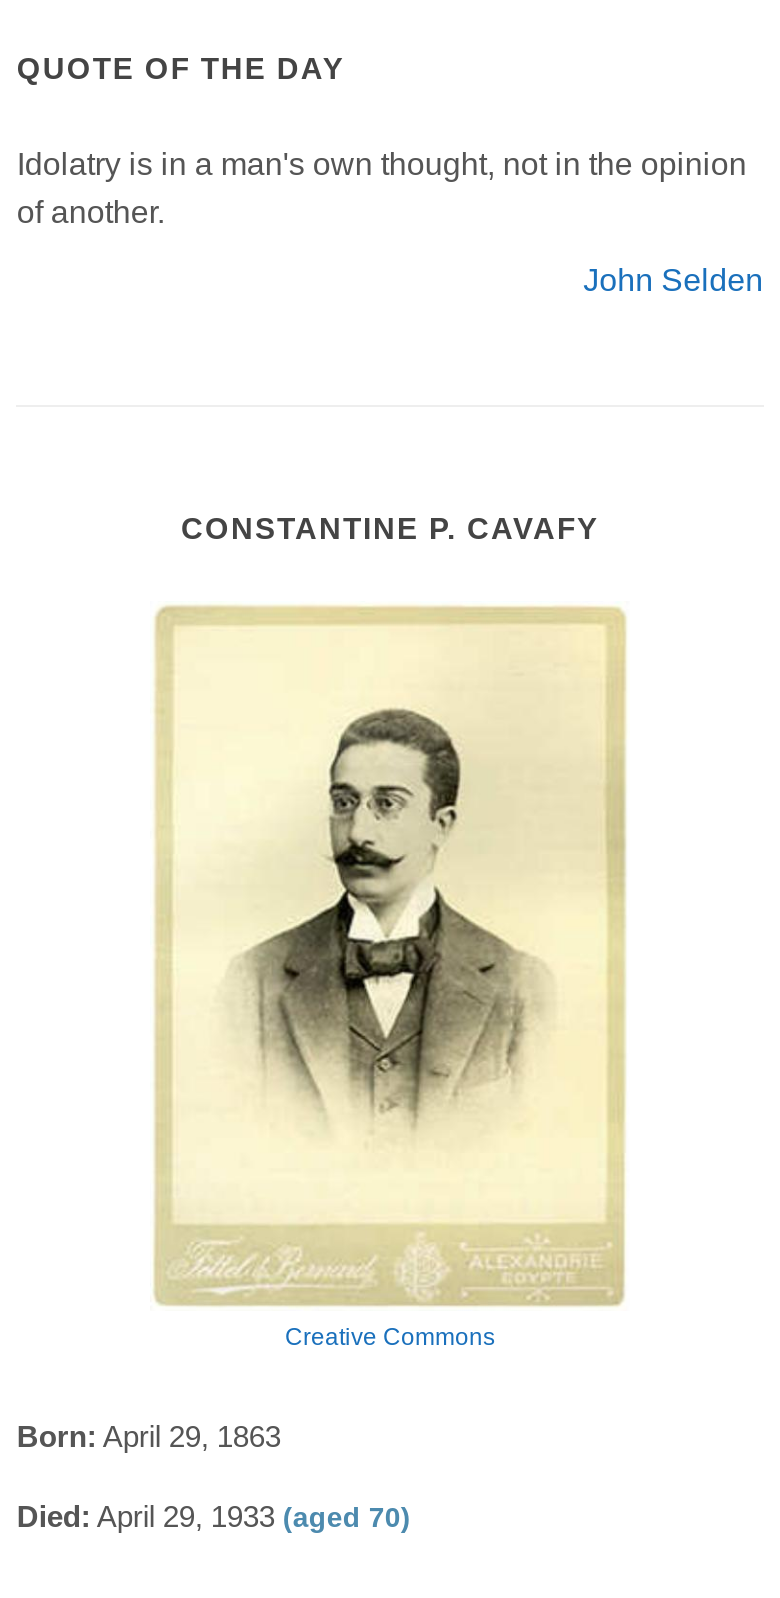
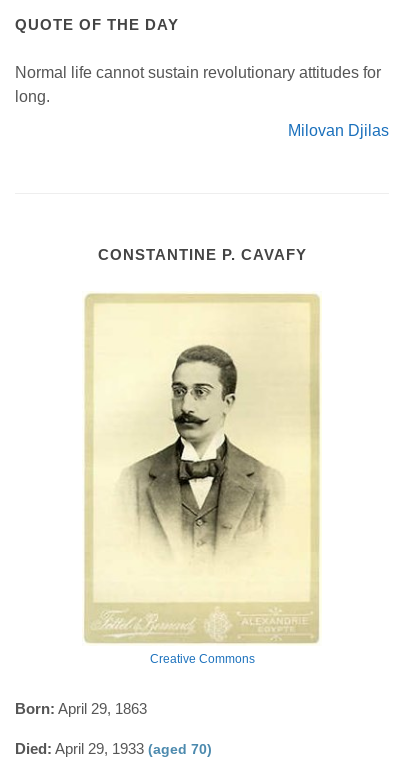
[17,146,747,228] Idolatry is in a man's own thought, not in the opinion | of another. -> [15,64,381,105] Normal life cannot sustain revolutionary attitudes for | long.
[583,262,763,296] John Selden -> [288,122,389,139] Milovan Djilas

